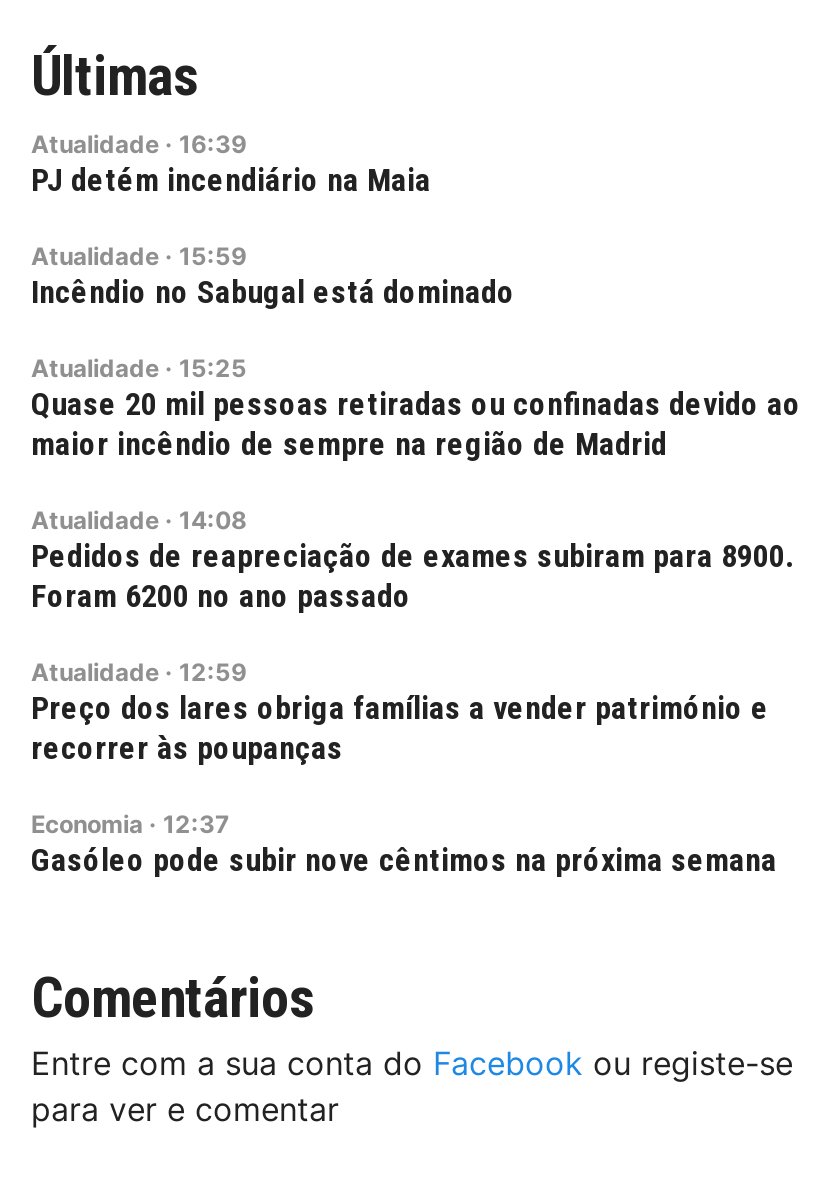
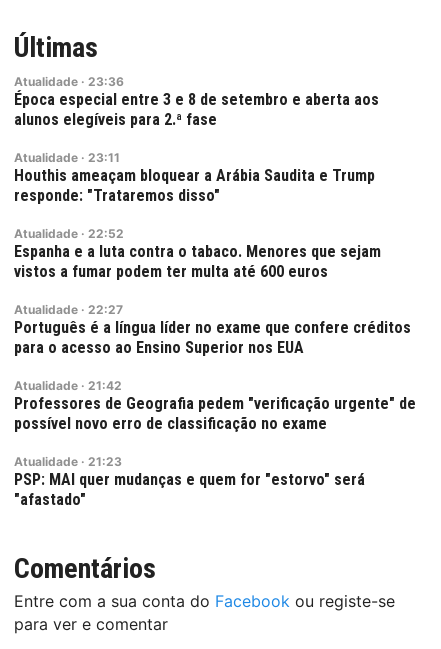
[31,129,431,199] Atualidade · 16:39 | PJ detém incendiário na Maia -> [14,74,379,129] Atualidade · 23:36 | Época especial entre 3 e 8 de setembro e aberta aos | alunos elegíveis para 2.ª fase
[31,241,515,311] Atualidade · 15:59 | Incêndio no Sabugal está dominado -> [14,150,375,205] Atualidade · 23:11 | Houthis ameaçam bloquear a Arábia Saudita e Trump | responde: "Trataremos disso"
[31,353,801,463] Atualidade · 15:25 | Quase 20 mil pessoas retiradas ou confinadas devido ao | maior incêndio de sempre na região de Madrid -> [14,226,381,281] Atualidade · 22:52 | Espanha e a luta contra o tabaco. Menores que sejam | vistos a fumar podem ter multa até 600 euros
[31,505,793,615] Atualidade · 14:08 | Pedidos de reapreciação de exames subiram para 8900. | Foram 6200 no ano passado -> [14,302,411,357] Atualidade · 22:27 | Português é a língua líder no exame que confere créditos | para o acesso ao Ensino Superior nos EUA
[31,657,769,767] Atualidade · 12:59 | Preço dos lares obriga famílias a vender património e | recorrer às poupanças -> [14,378,416,433] Atualidade · 21:42 | Professores de Geografia pedem "verificação urgente" de | possível novo erro de classificação no exame
[31,809,777,879] Economia · 12:37 | Gasóleo pode subir nove cêntimos na próxima semana -> [14,454,365,509] Atualidade · 21:23 | PSP: MAI quer mudanças e quem for "estorvo" será | "afastado"

